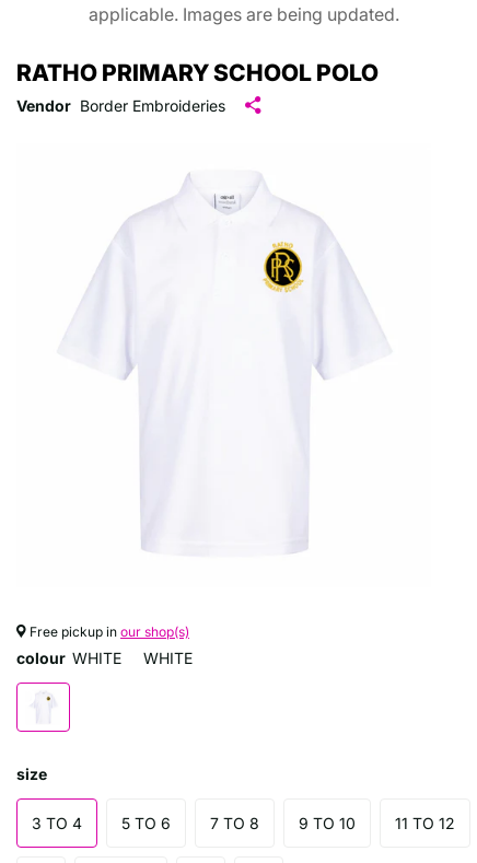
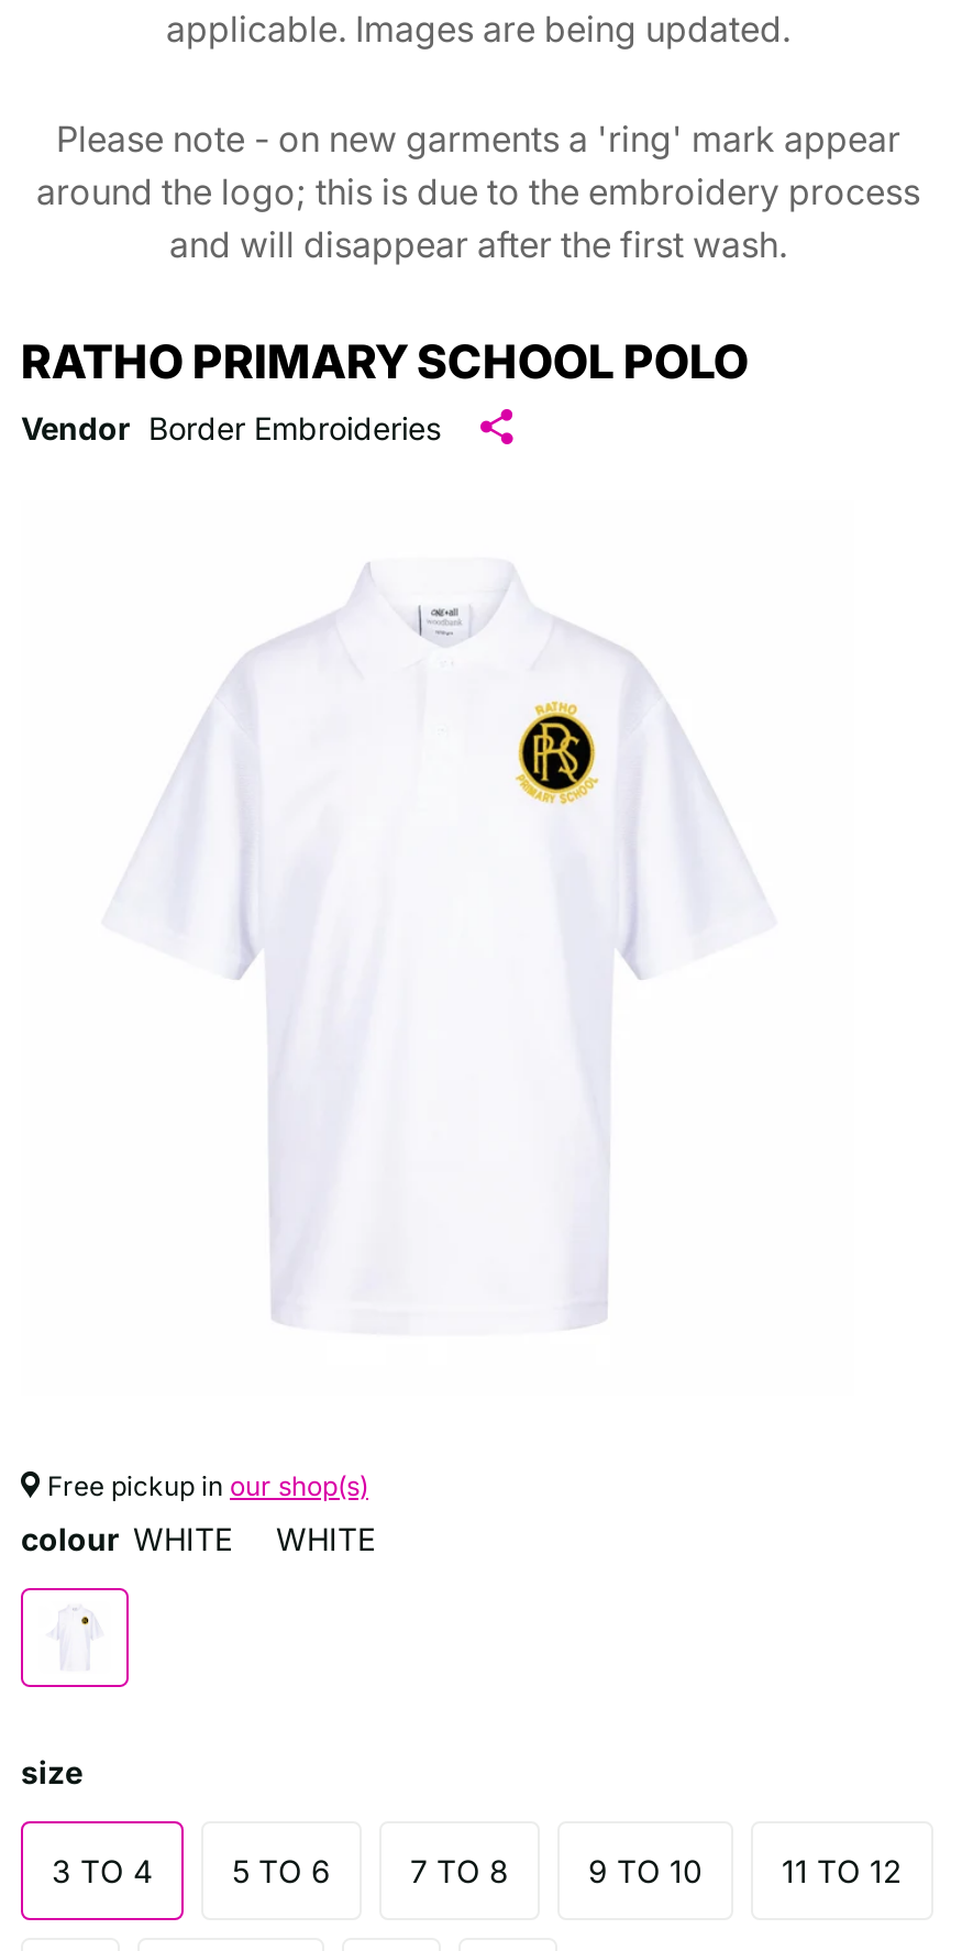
none -> [36,116,920,266] Please note - on new garments a 'ring' mark appear | around the logo; this is due to the embroidery process | and will disappear after the first wash.

